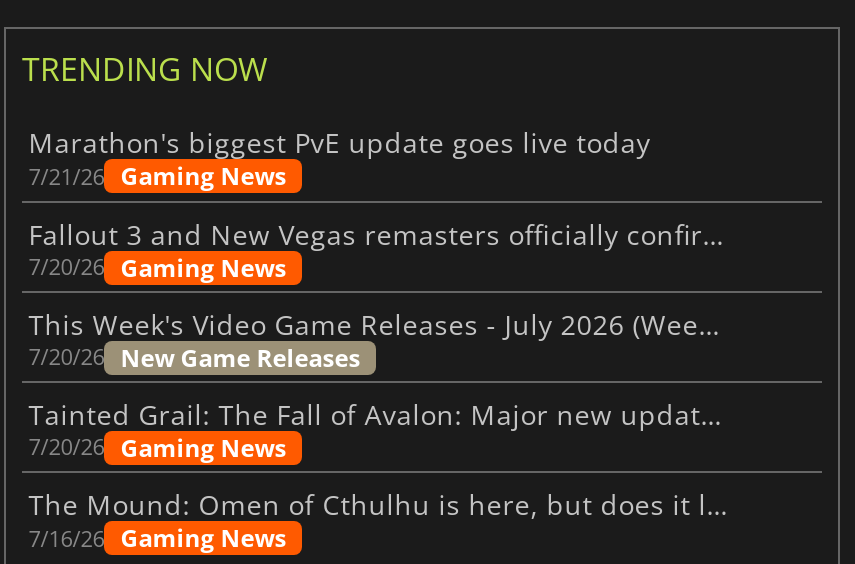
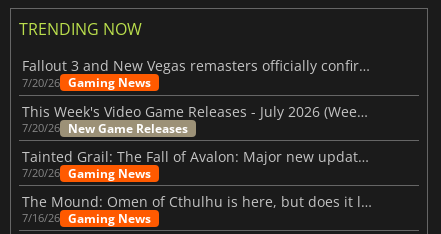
[28,124,650,194] Marathon's biggest PvE update goes live today | 7/21/26 Gaming News -> none

